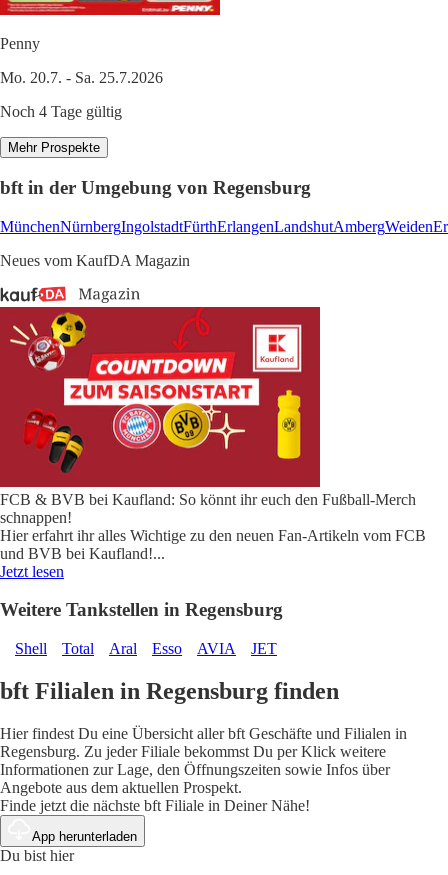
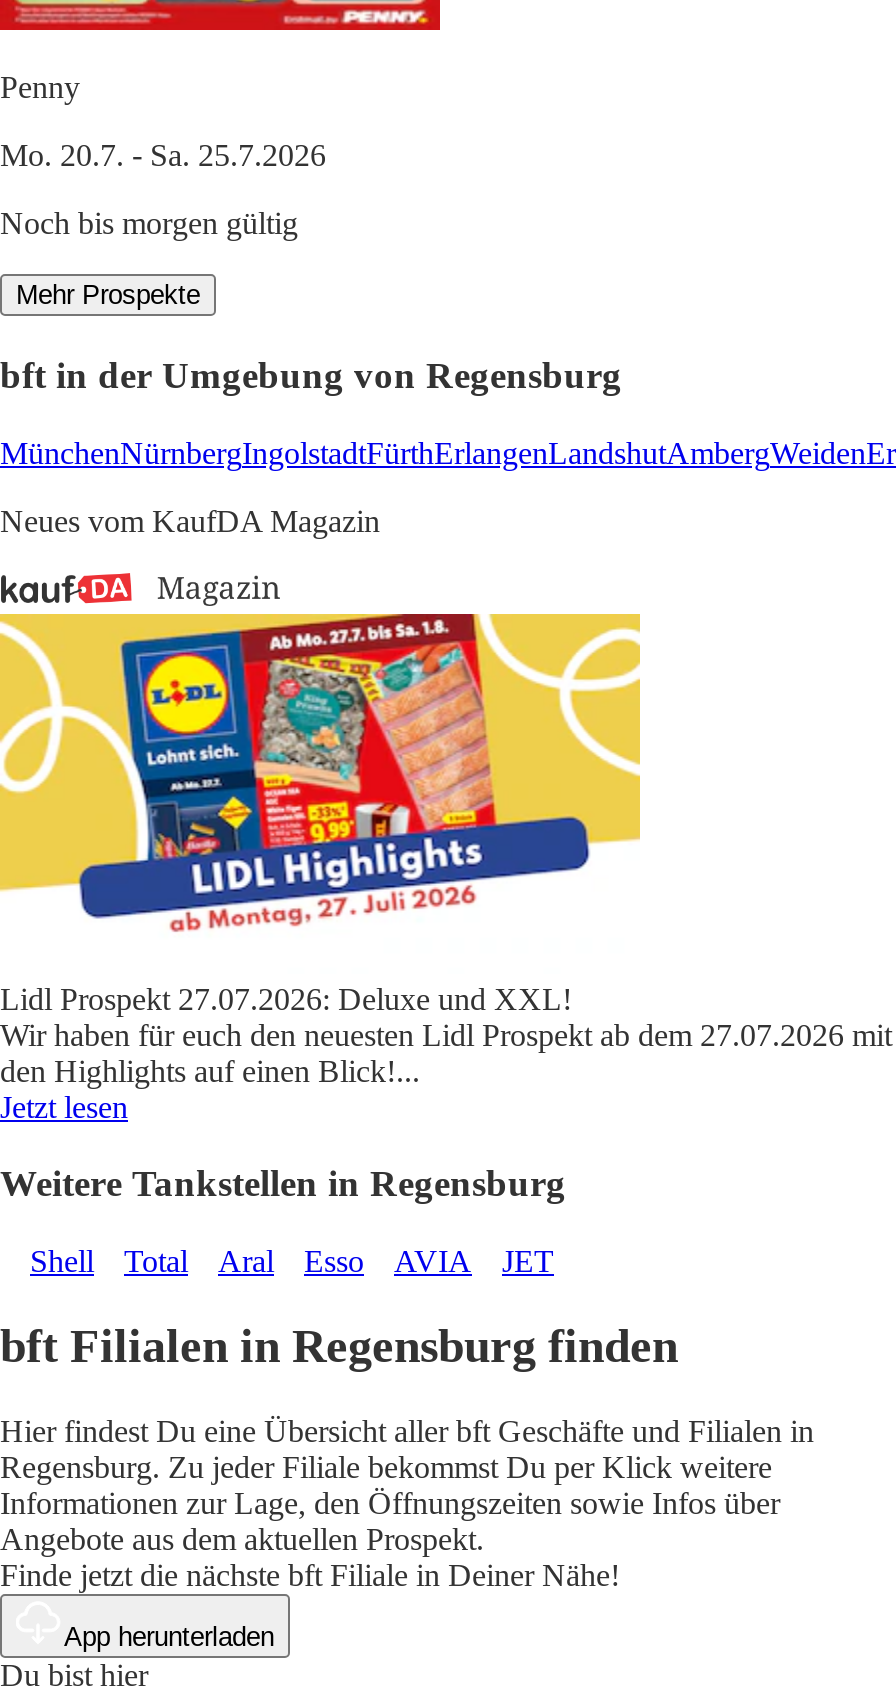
[0,103,122,120] Noch 4 Tage gültig -> [0,206,298,240] Noch bis morgen gültig
[0,306,426,562] [image] | FCB & BVB bei Kaufland: So könnt ihr euch den Fußball-Merch | schnappen! | Hier erfahrt ihr alles Wichtige zu den neuen Fan-Artikeln vom FCB | und BVB bei Kaufland!... -> [0,612,892,1087] [image] | Lidl Prospekt 27.07.2026: Deluxe und XXL! | Wir haben für euch den neuesten Lidl Prospekt ab dem 27.07.2026 mit | den Highlights auf einen Blick!...

